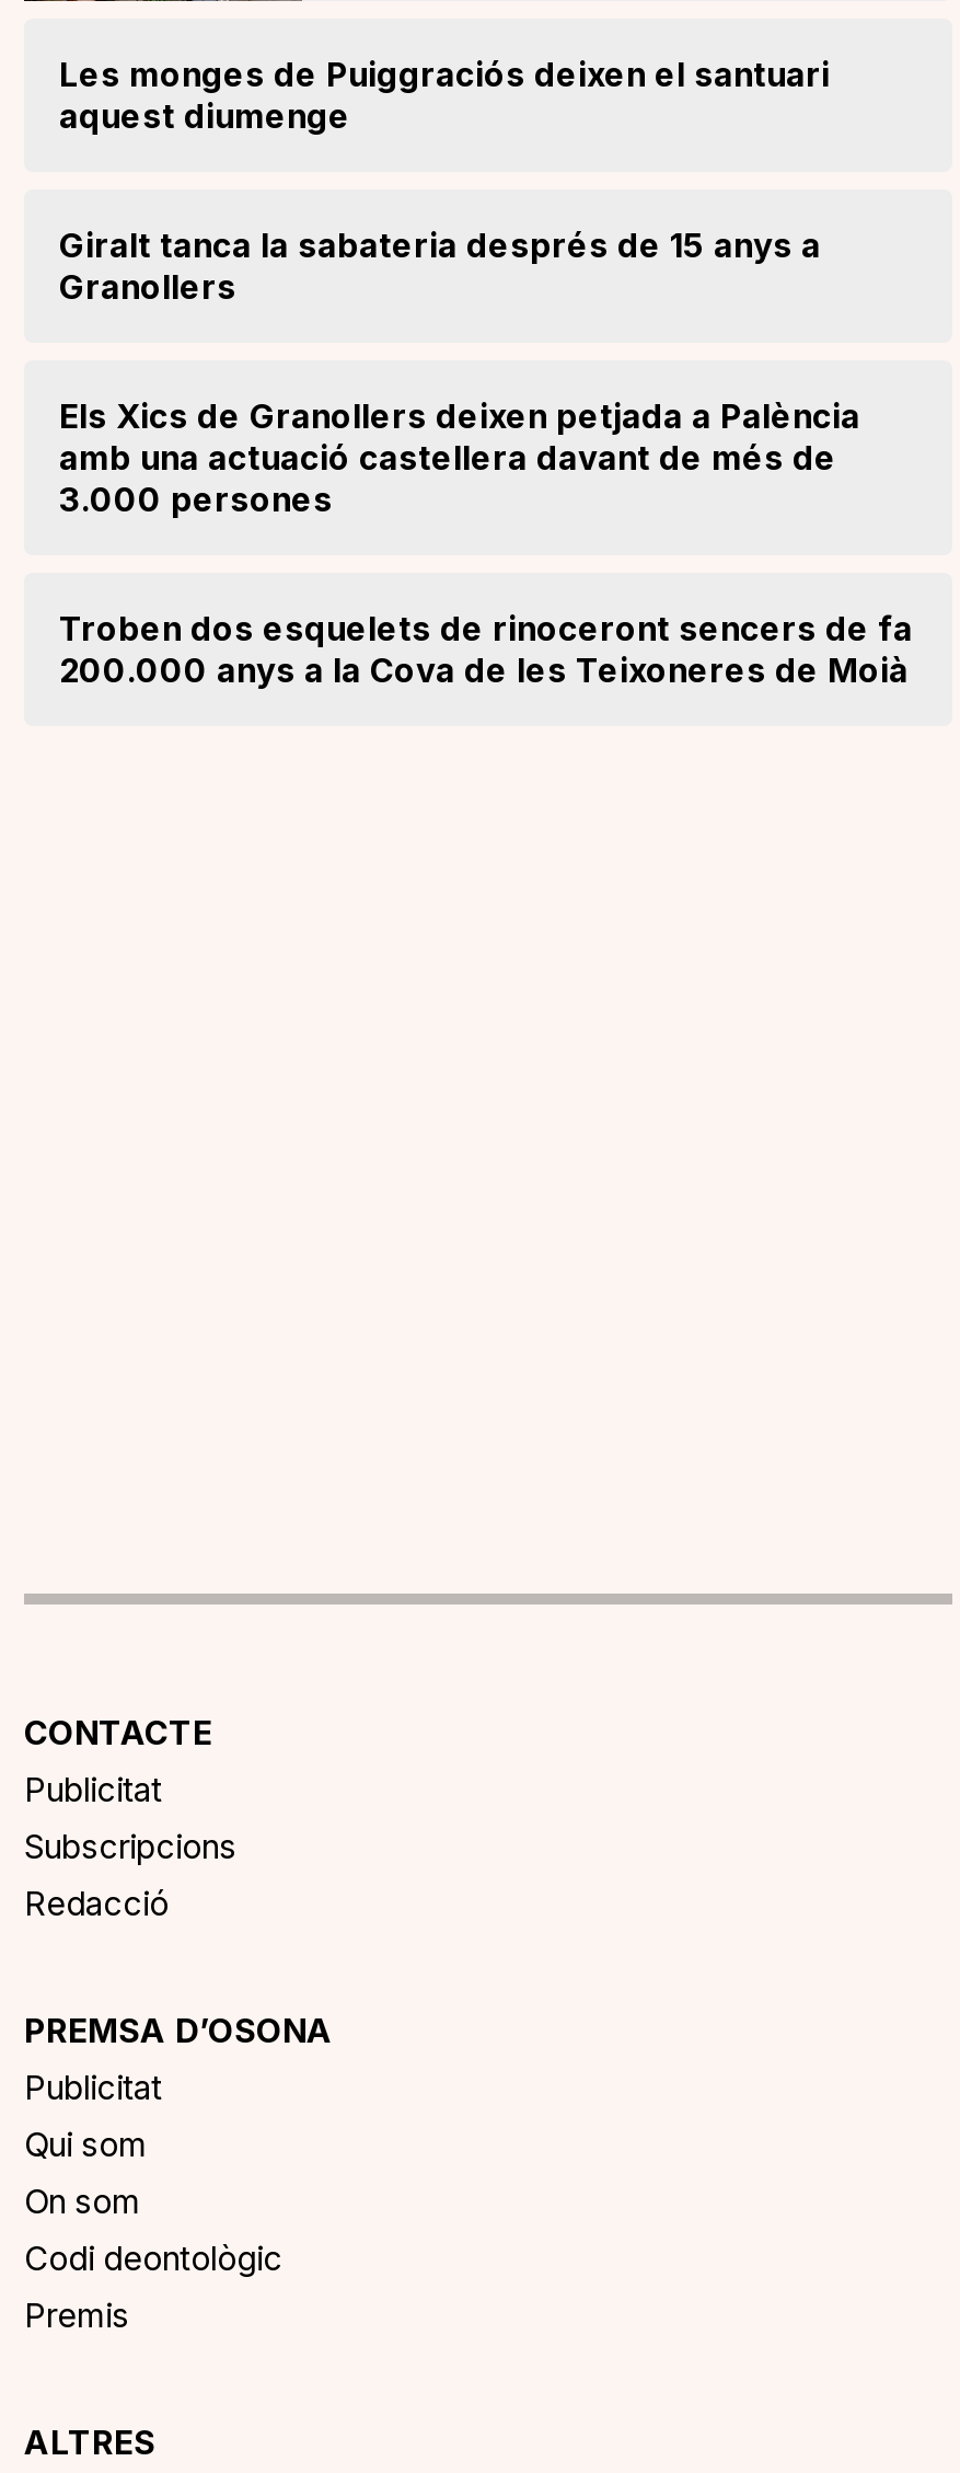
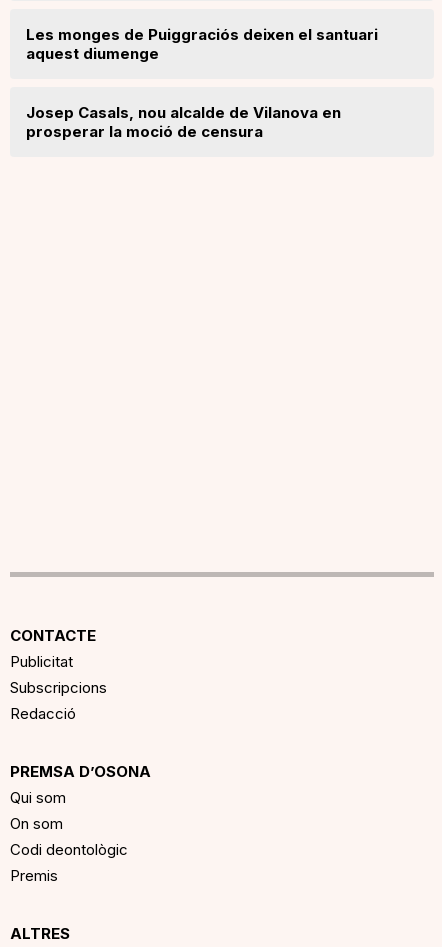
[59,225,913,692] Giralt tanca la sabateria després de 15 anys a | Granollers | Els Xics de Granollers deixen petjada a Palència | amb una actuació castellera davant de més de | 3.000 persones | Troben dos esquelets de rinoceront sencers de fa | 200.000 anys a la Cova de les Teixoneres de Moià -> [26,103,341,141] Josep Casals, nou alcalde de Vilanova en | prosperar la moció de censura
[24,2067,162,2109] Publicitat -> none

